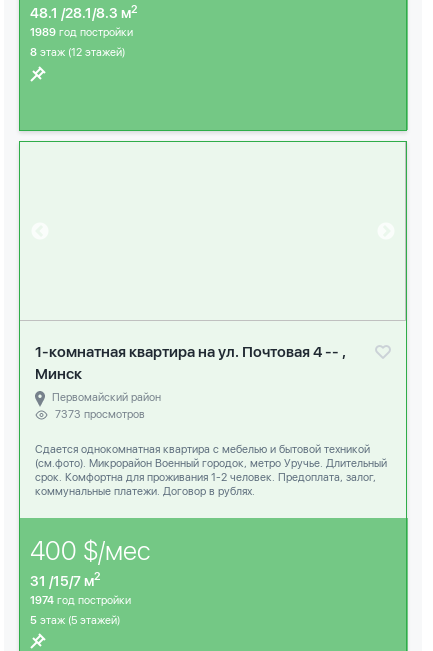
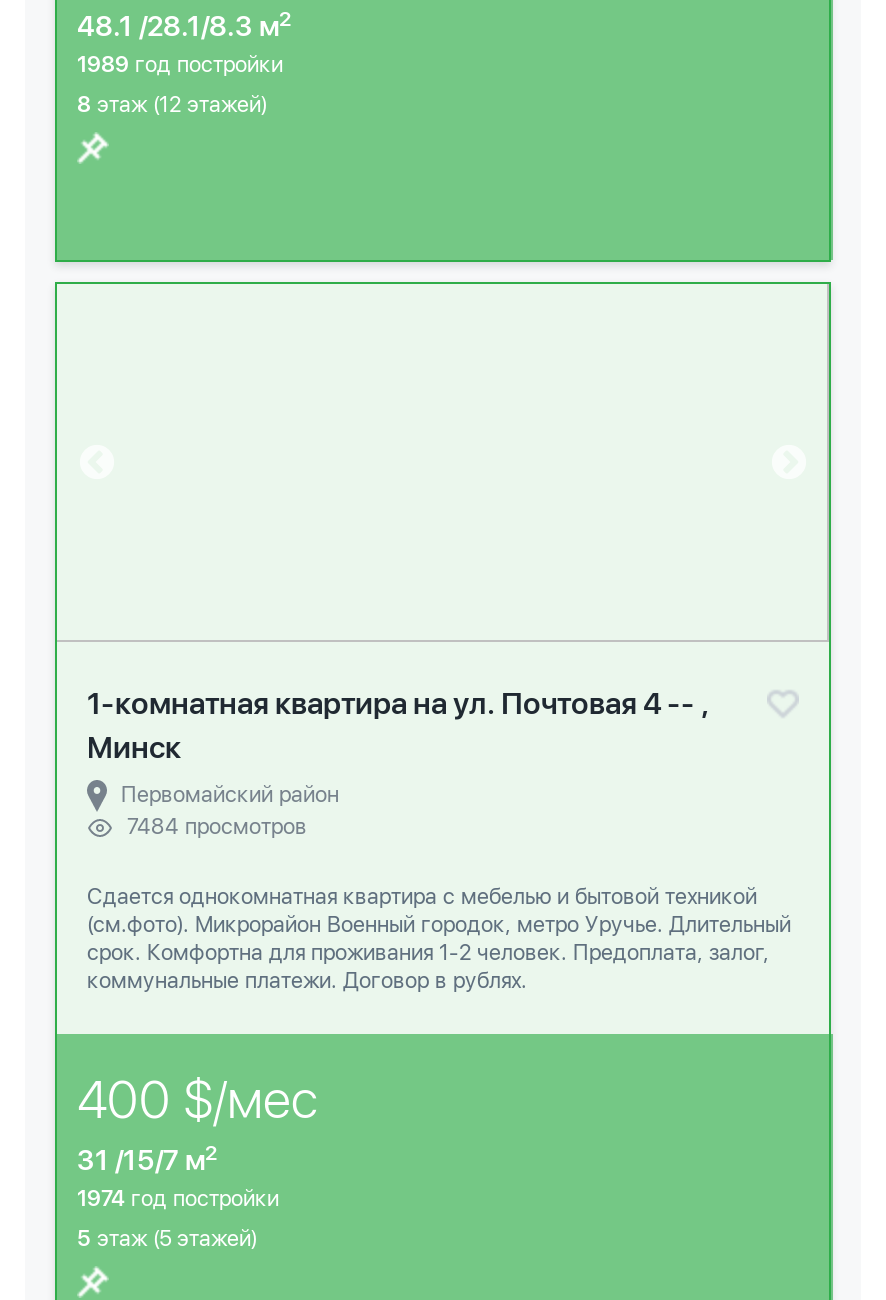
[55,407,145,420] 7373 просмотров -> [127,815,307,841] 7484 просмотров

